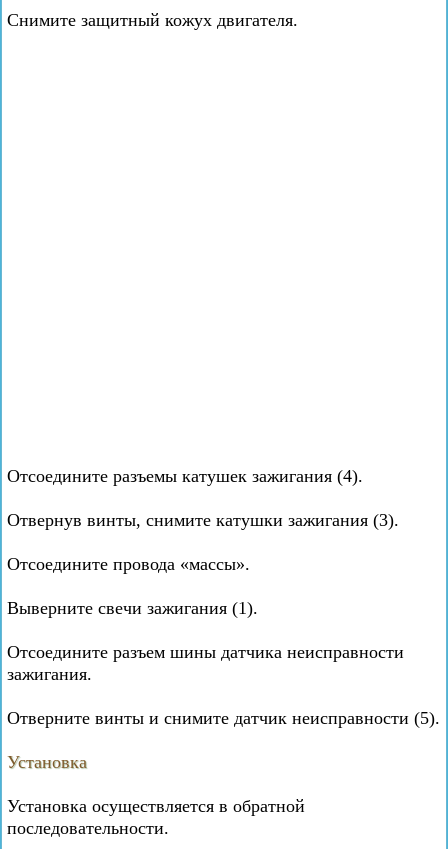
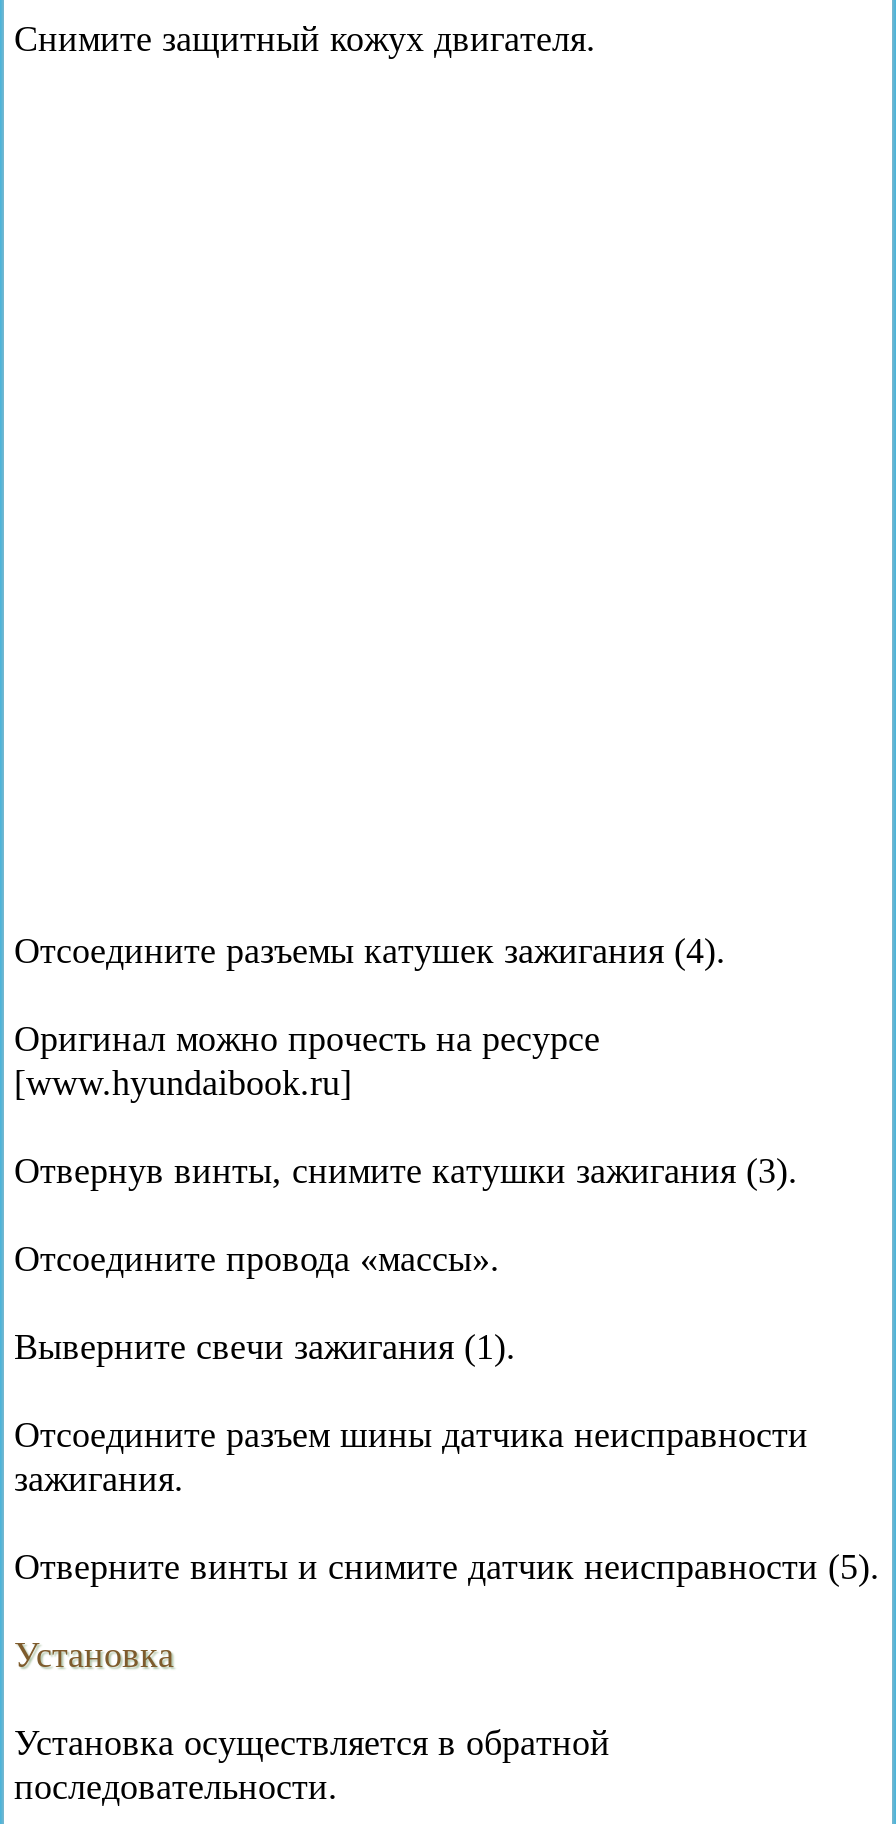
none -> [14,1019,600,1103] Оригинал можно прочесть на ресурсе | [www.hyundaibook.ru]

